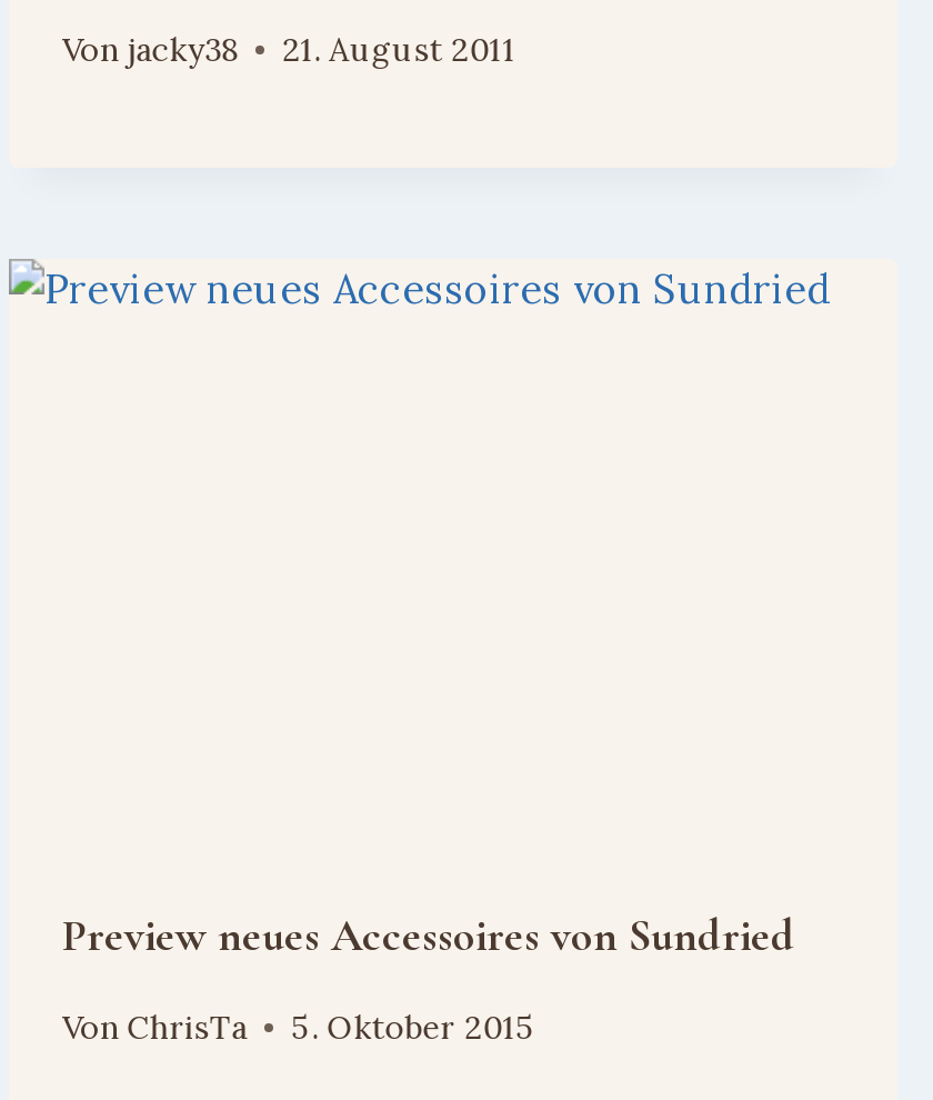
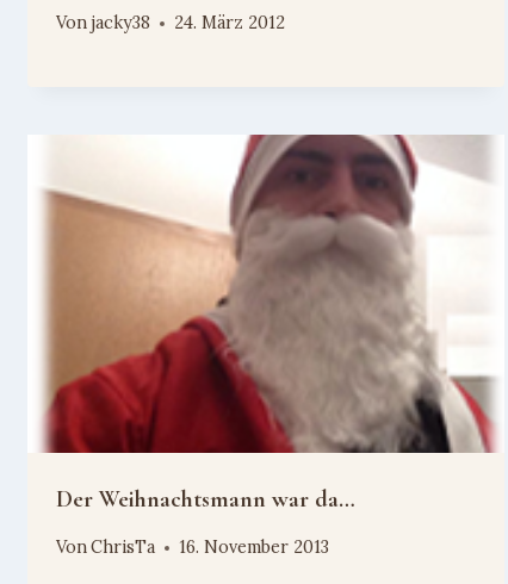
[62,29,516,69] Von jacky38 21. August 2011 -> [56,12,285,33] Von jacky38 24. März 2012
none -> [27,133,496,454] [image]
[62,910,795,964] Preview neues Accessoires von Sundried -> [56,485,355,513] Der Weihnachtsmann war da…
[62,1007,536,1047] Von ChrisTa 5. Oktober 2015 -> [56,536,329,558] Von ChrisTa 16. November 2013

